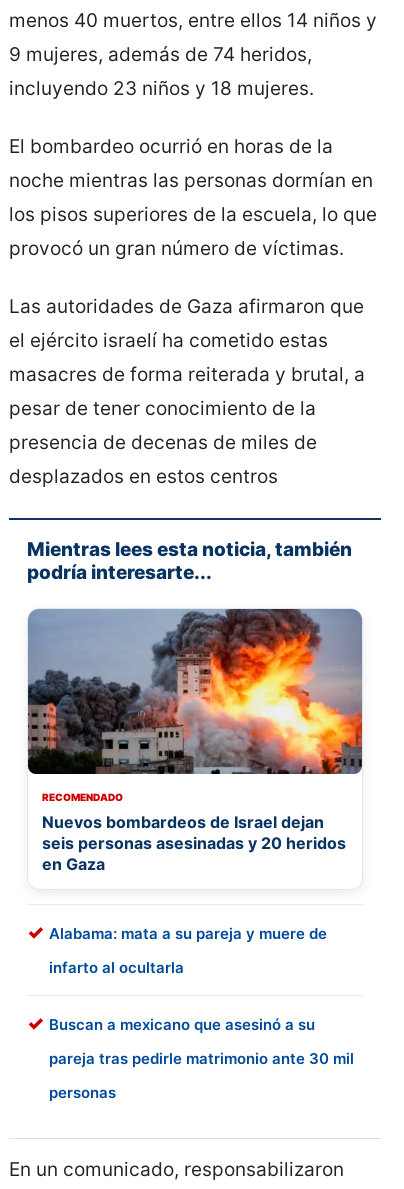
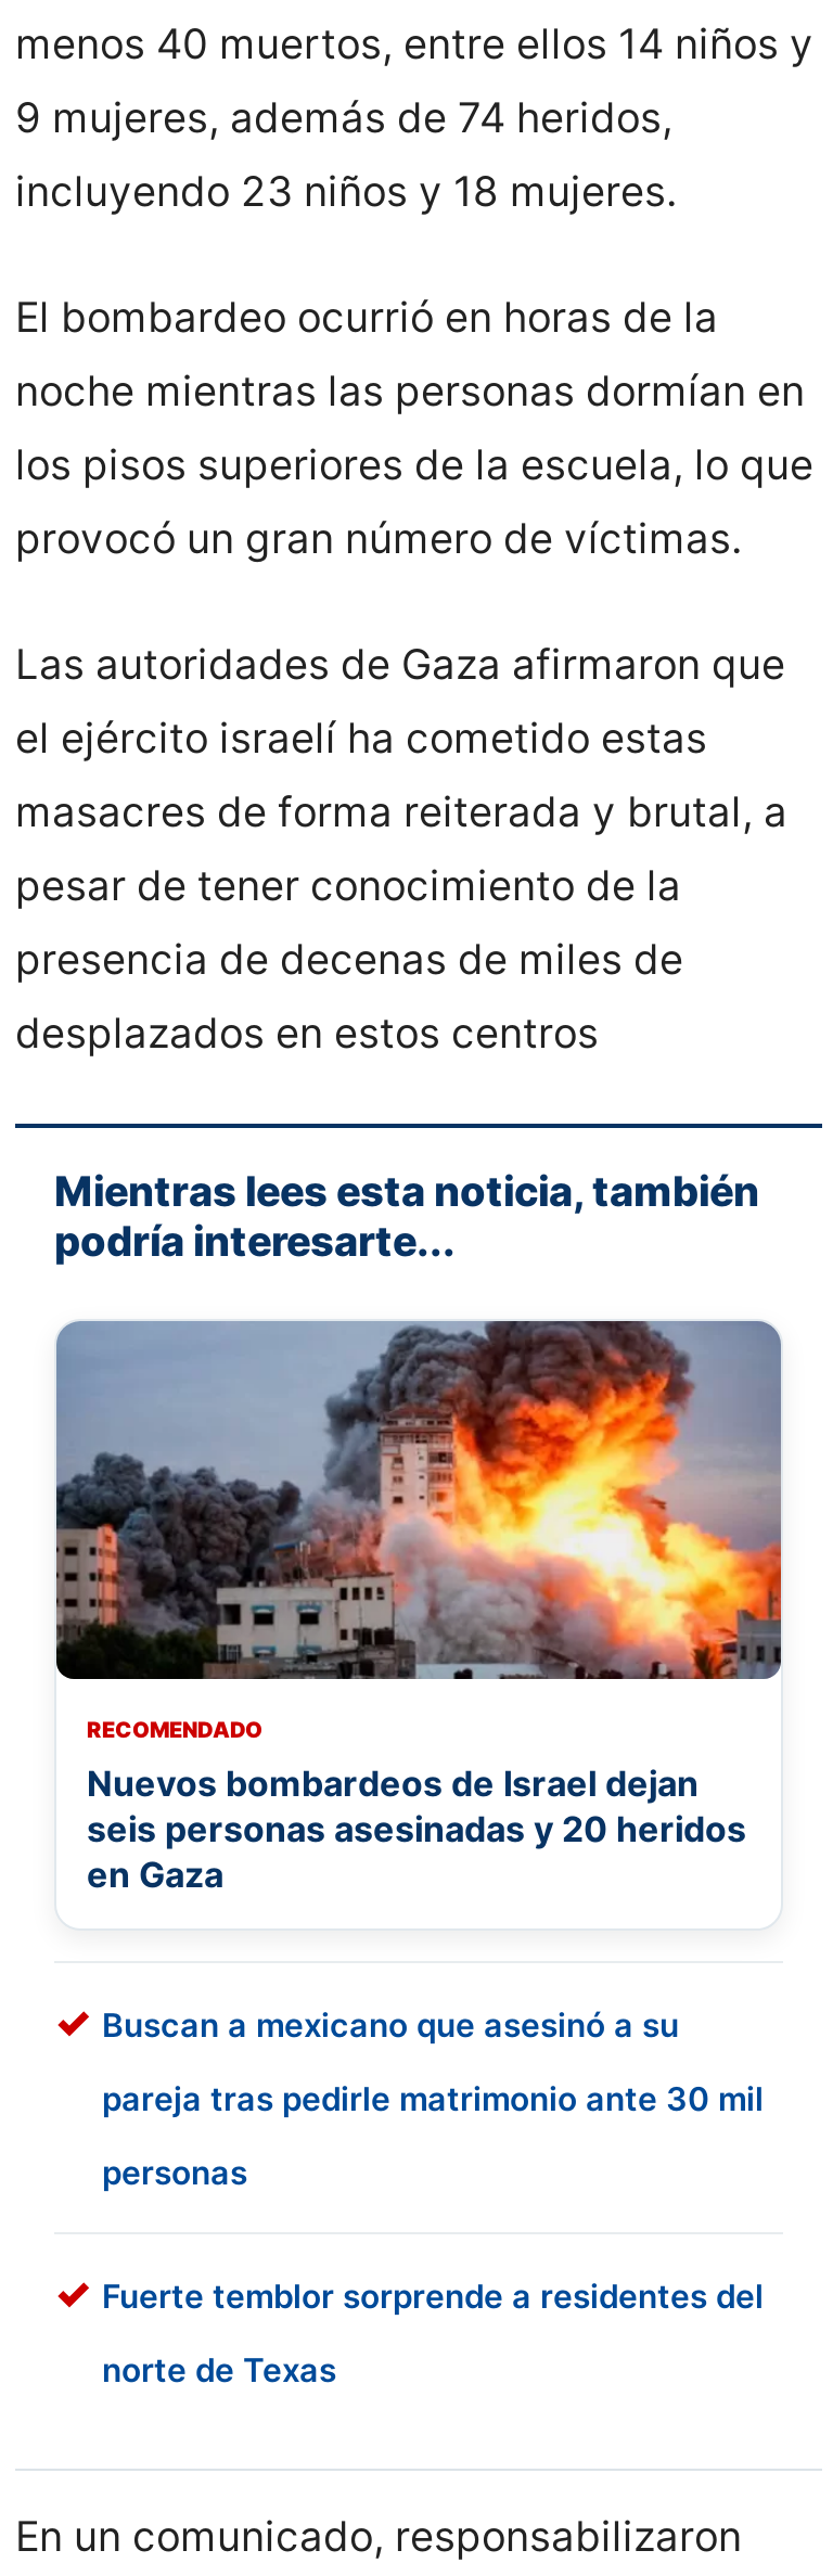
[49,924,327,977] Alabama: mata a su pareja y muere de | infarto al ocultarla -> none
moved [49,1015,354,1102] -> [102,2005,764,2193]: Buscan a mexicano que asesinó a su | pareja tras pedirle matrimonio ante 30 mil | personas
none -> [102,2276,764,2391] Fuerte temblor sorprende a residentes del | norte de Texas

